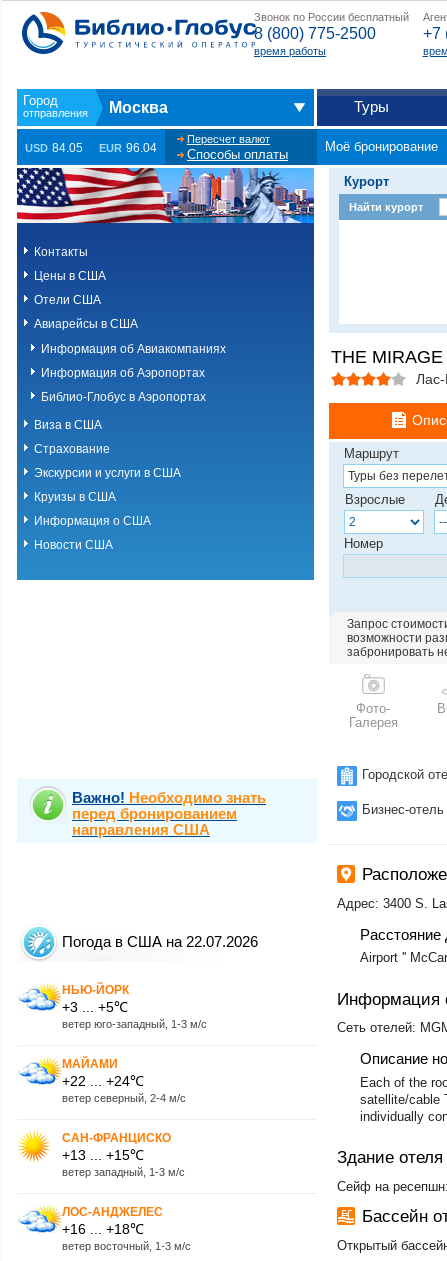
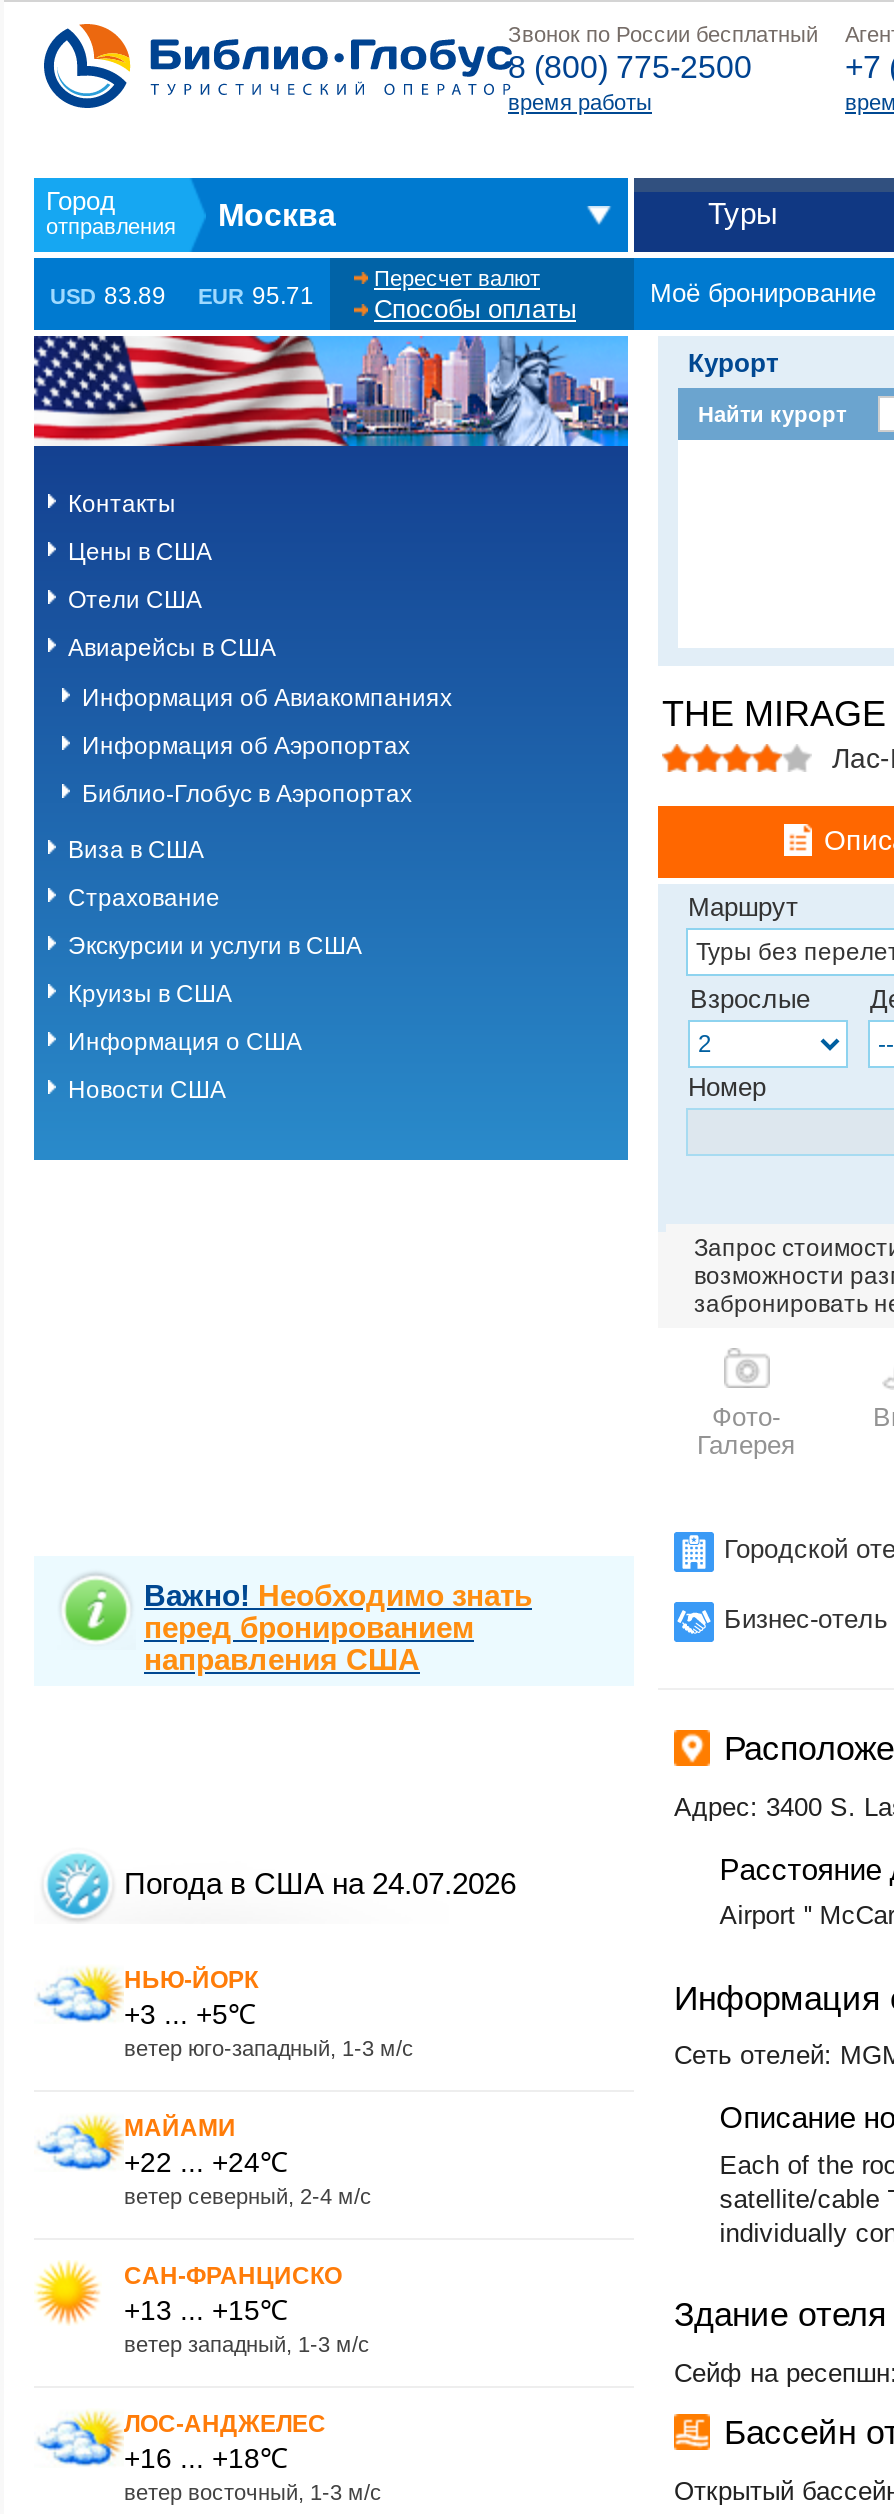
[25,141,83,155] USD 84.05 -> [50,282,166,310] USD 83.89
[99,141,157,155] EUR 96.04 -> [198,282,314,310] EUR 95.71
[62,933,258,950] Погода в США на 22.07.2026 -> [124,1866,516,1900] Погода в США на 24.07.2026

